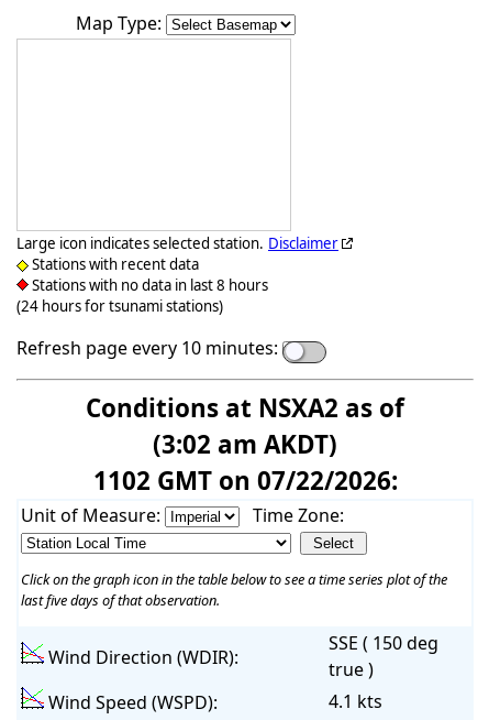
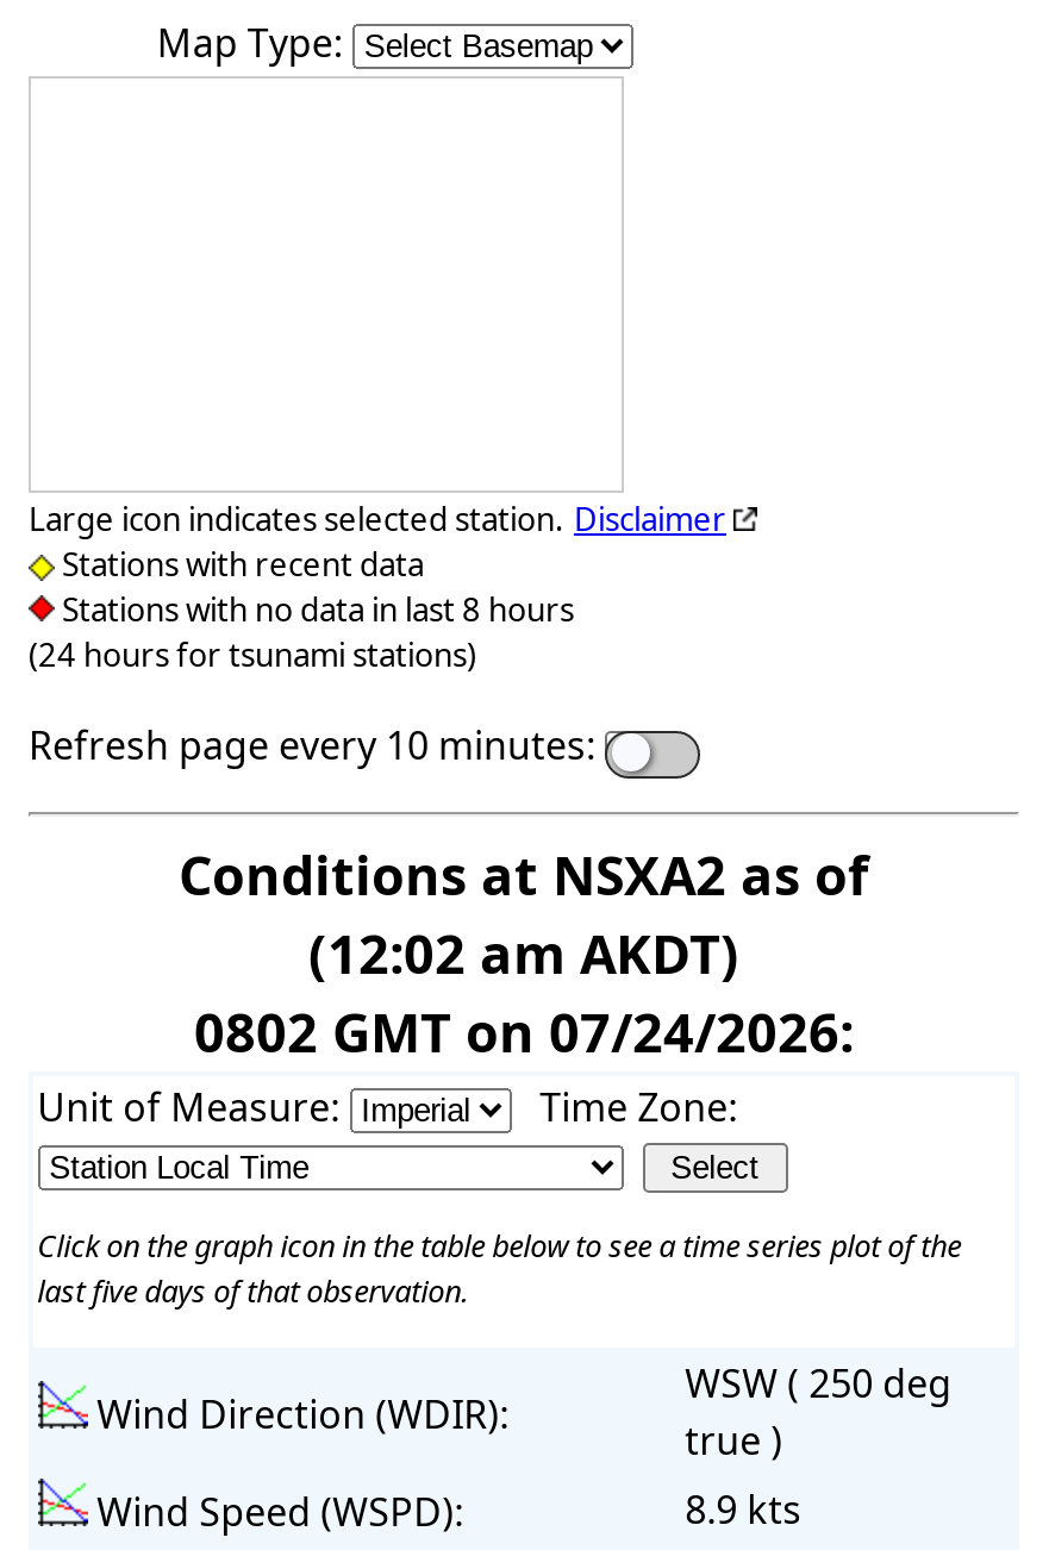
[153,427,337,461] (3:02 am AKDT) -> [308,917,739,991] (12:02 am AKDT)
[93,464,397,498] 1102 GMT on 07/22/2026: -> [194,995,854,1069] 0802 GMT on 07/24/2026:
[328,631,438,655] SSE ( 150 deg -> [685,1357,952,1410] WSW ( 250 deg
[328,689,382,714] 4.1 kts -> [685,1484,802,1536] 8.9 kts

